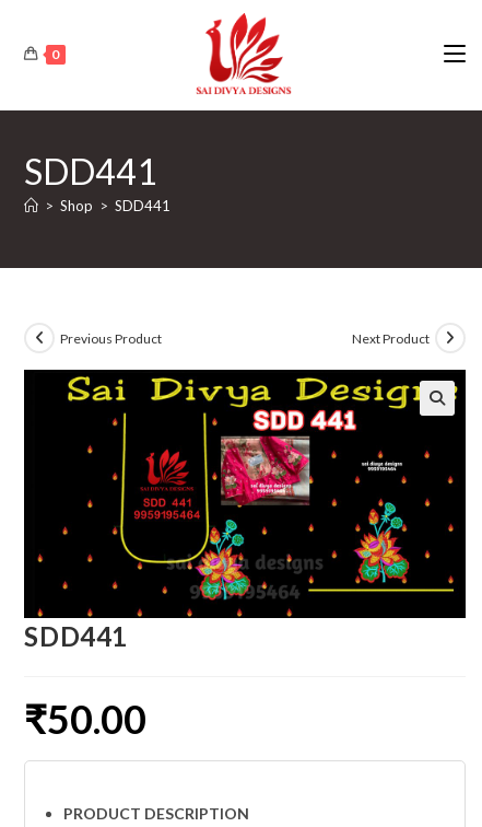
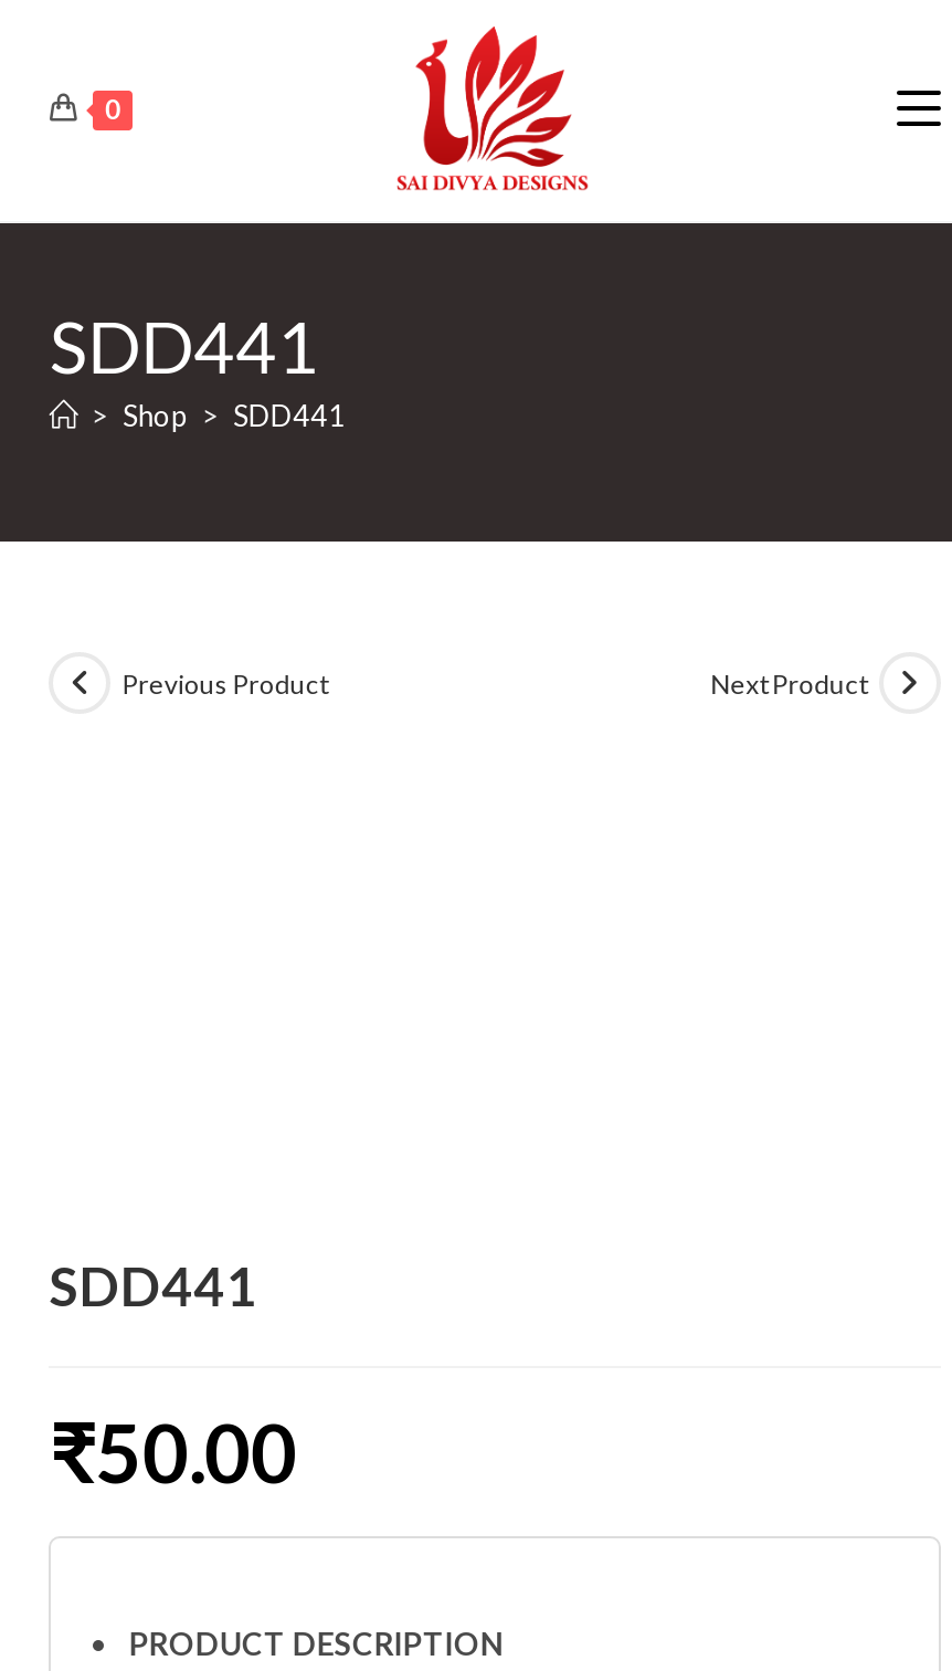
[23,369,467,619] [image] -> none

